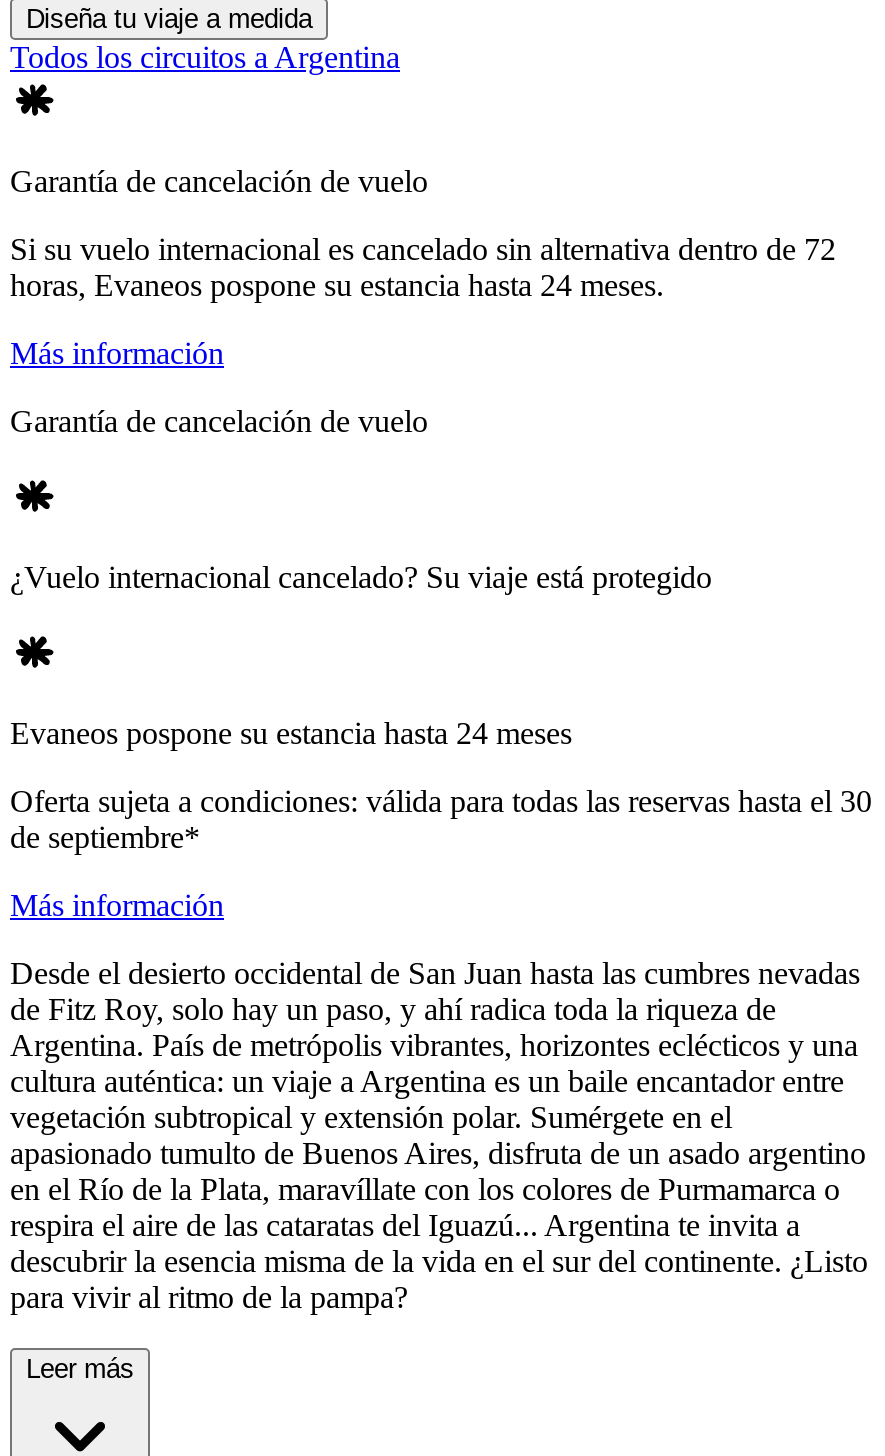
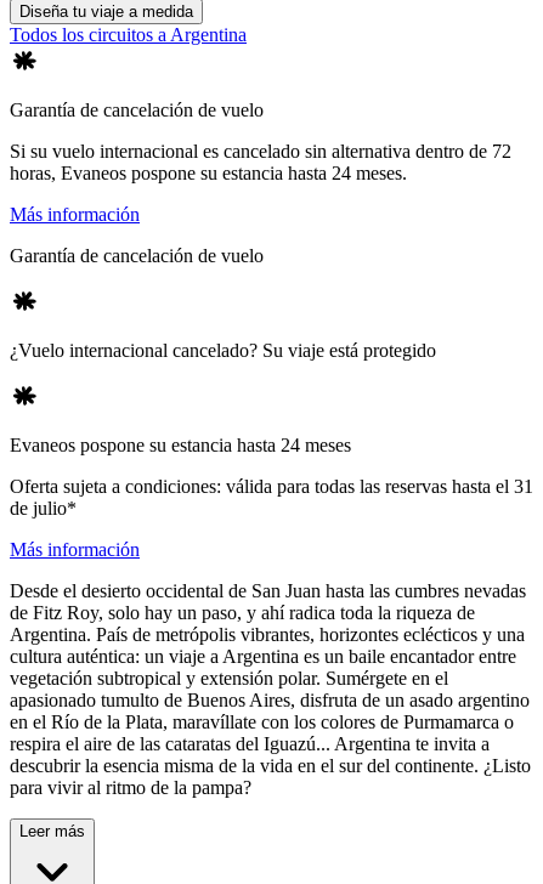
[10,784,872,818] Oferta sujeta a condiciones: válida para todas las reservas hasta el 30 -> [10,476,533,497] Oferta sujeta a condiciones: válida para todas las reservas hasta el 31
[10,820,200,854] de septiembre* -> [10,498,77,519] de julio*

